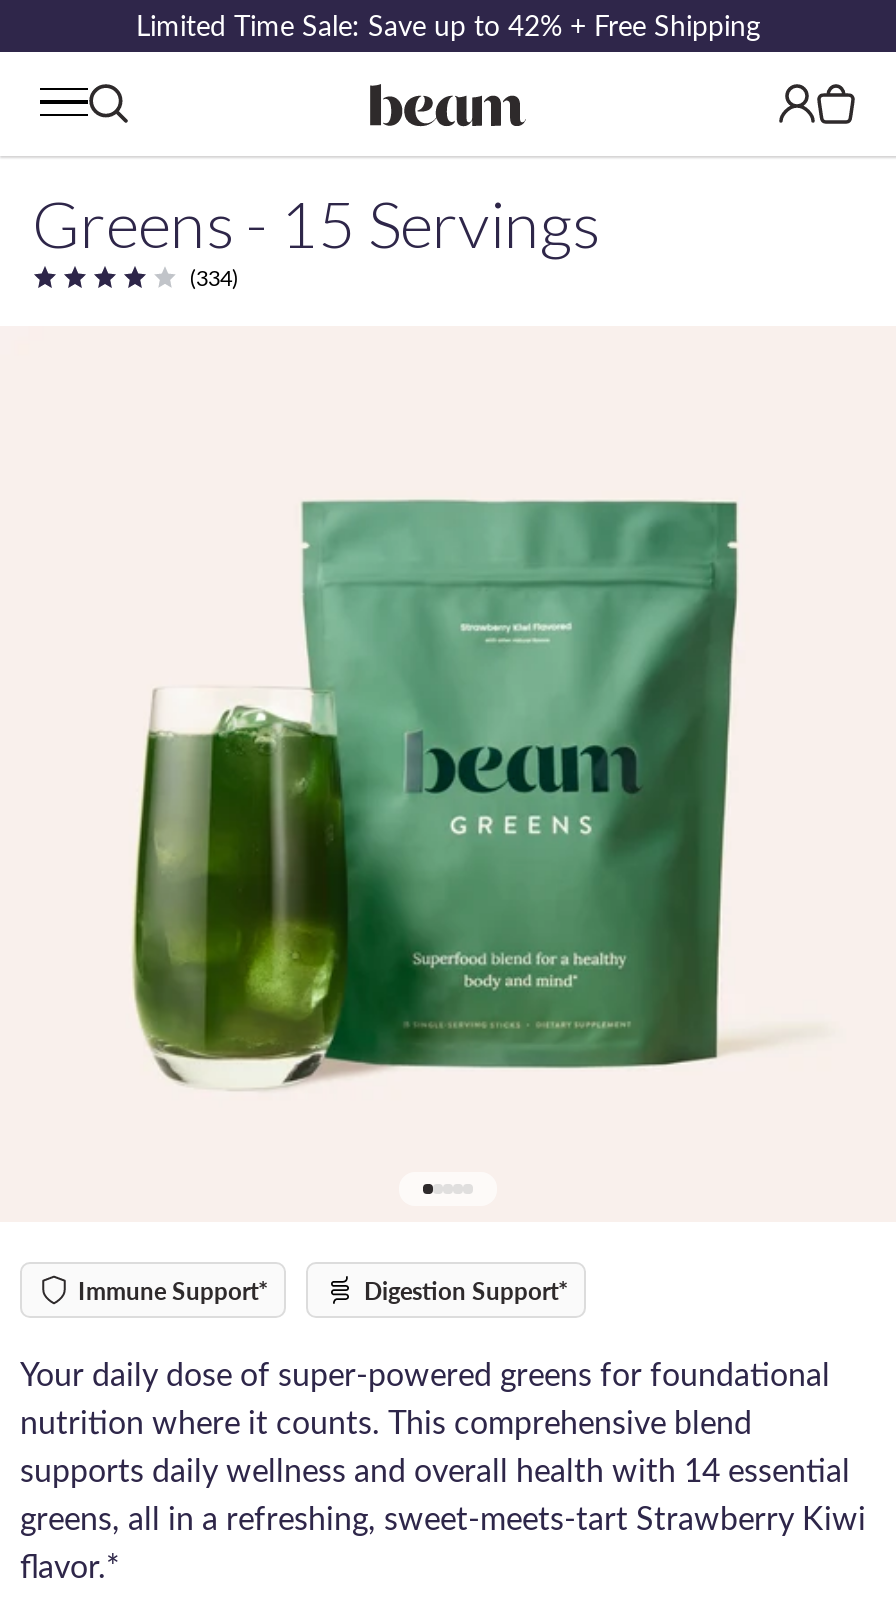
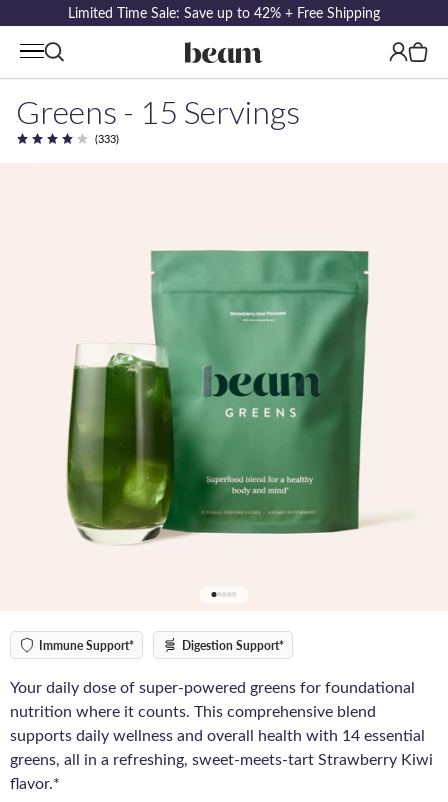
[190,262,238,292] (334) -> [95,131,119,146] (333)

